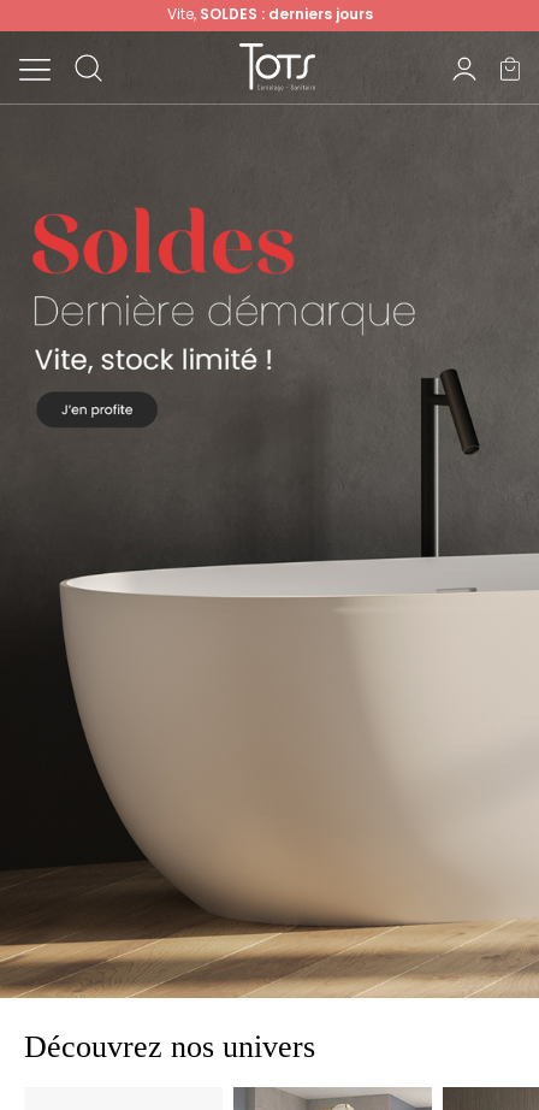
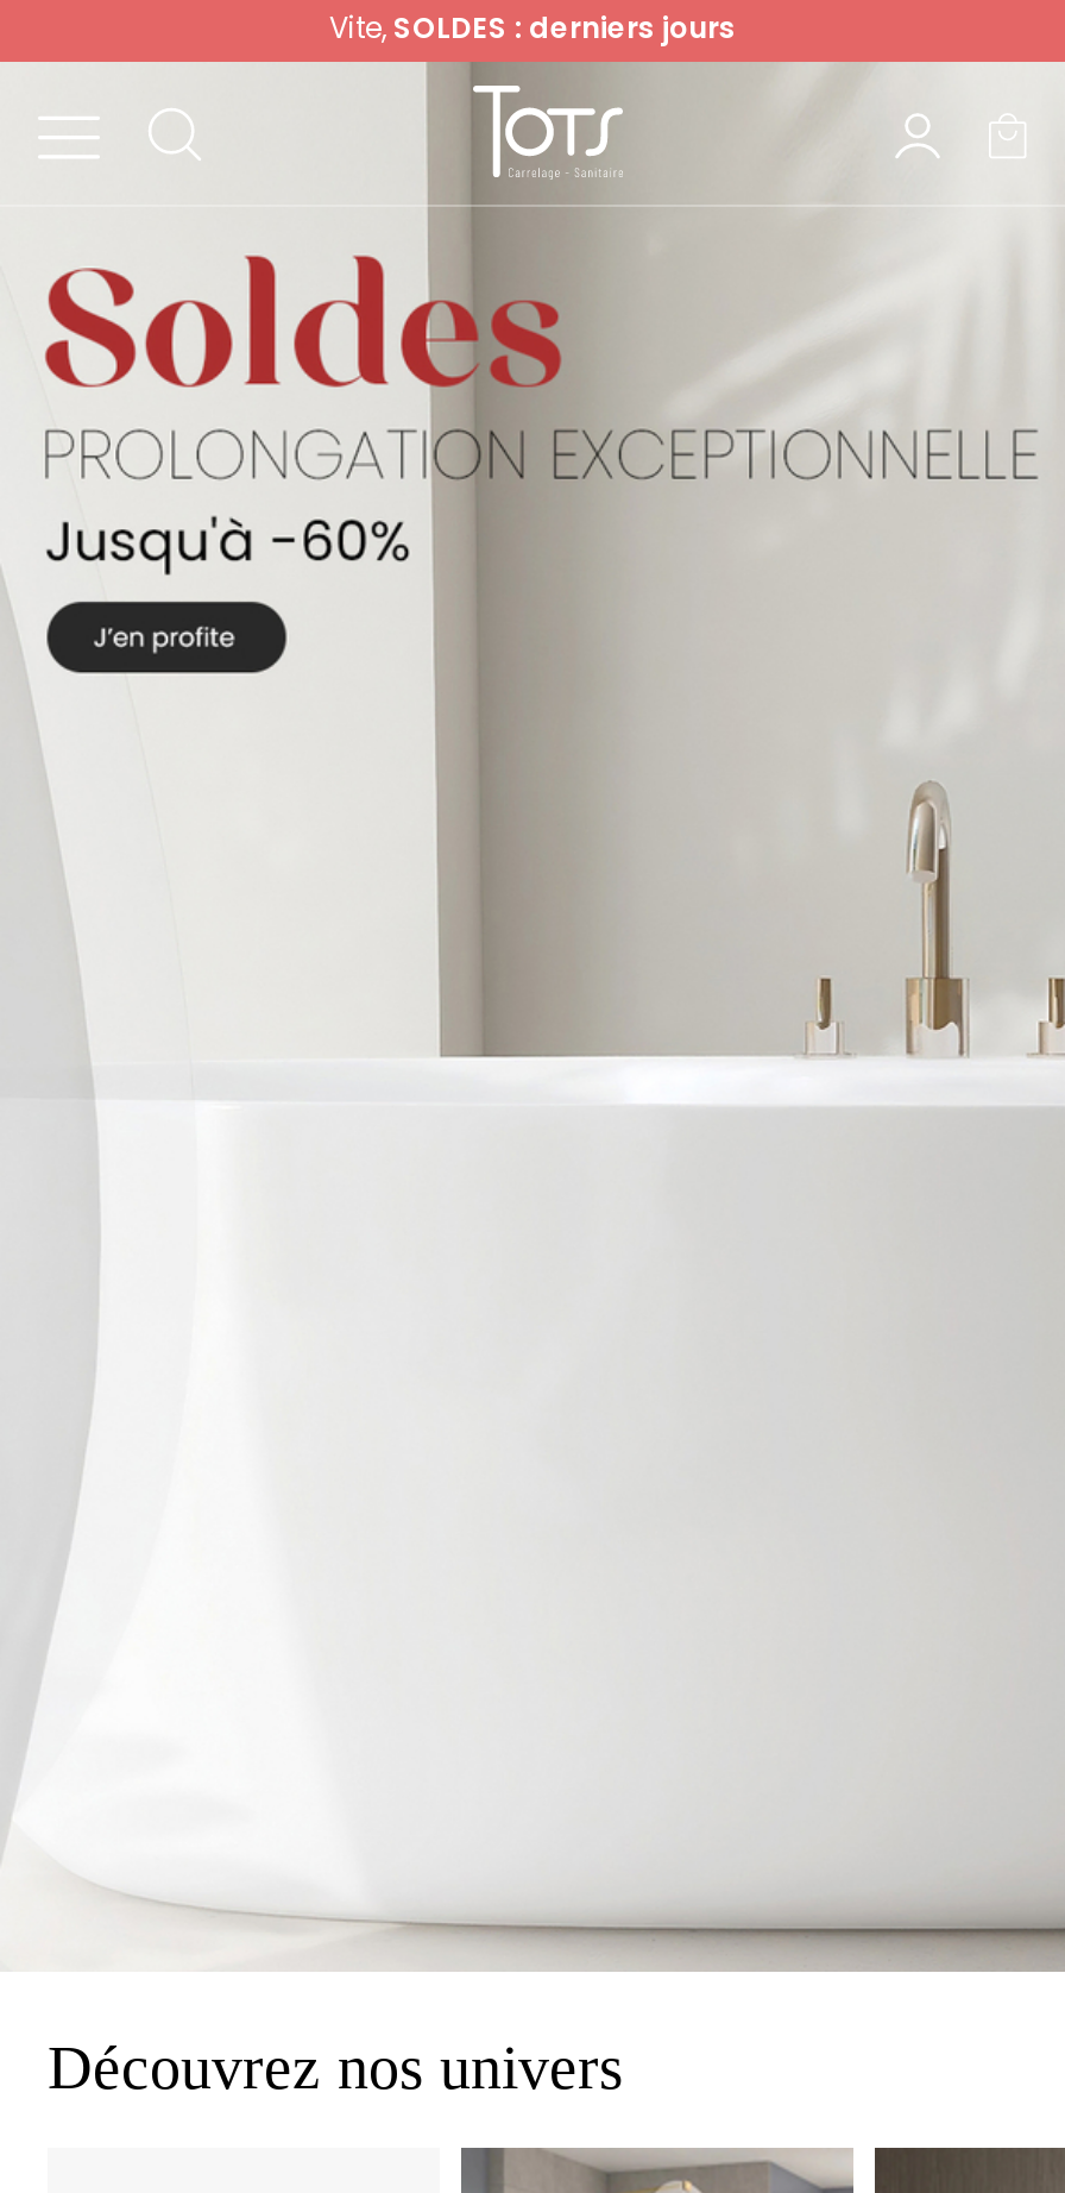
[4,30,535,999] [image] -> [7,59,1058,1972] [image]

